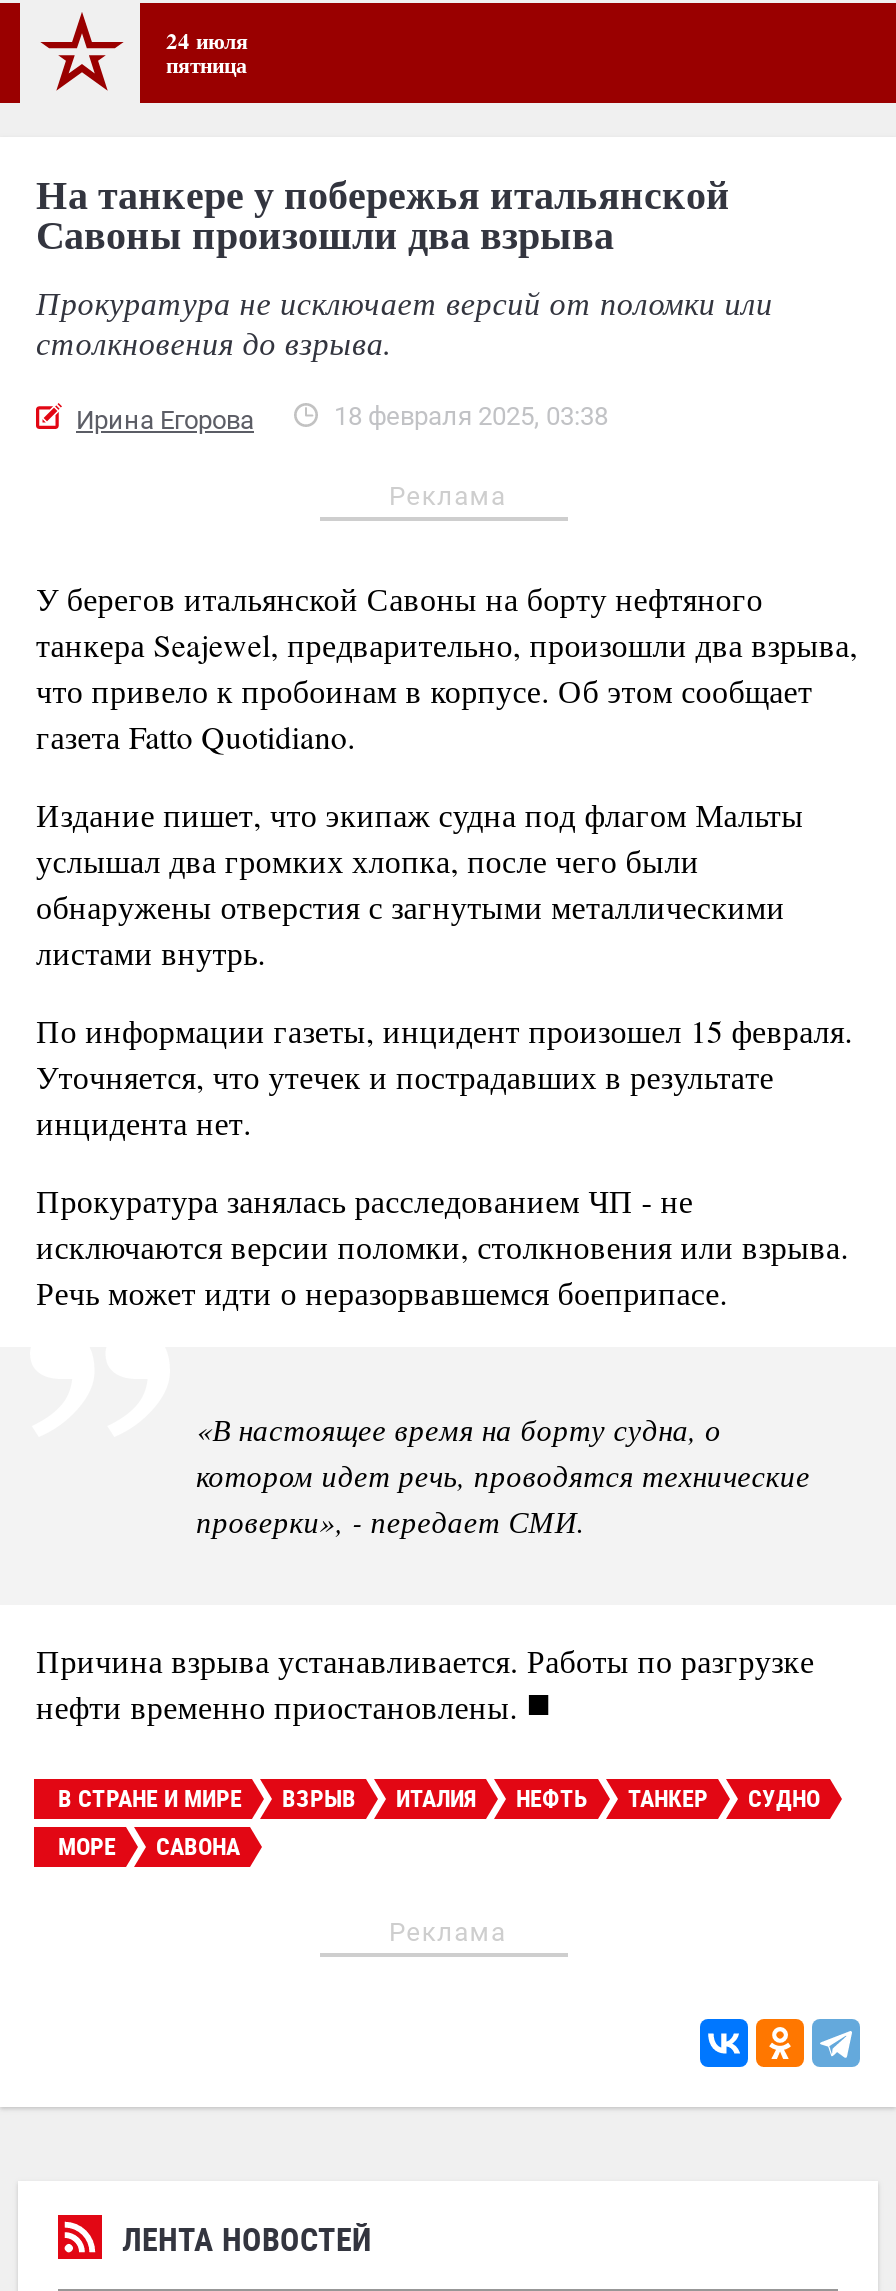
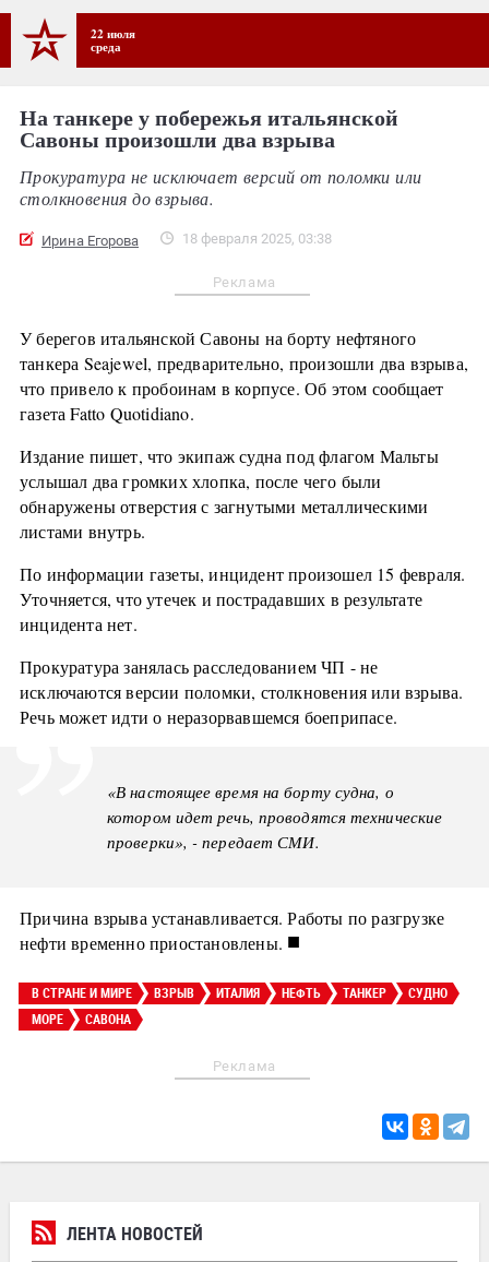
[166,23,248,81] 24 июля | пятница -> [91,24,135,56] 22 июля | среда

